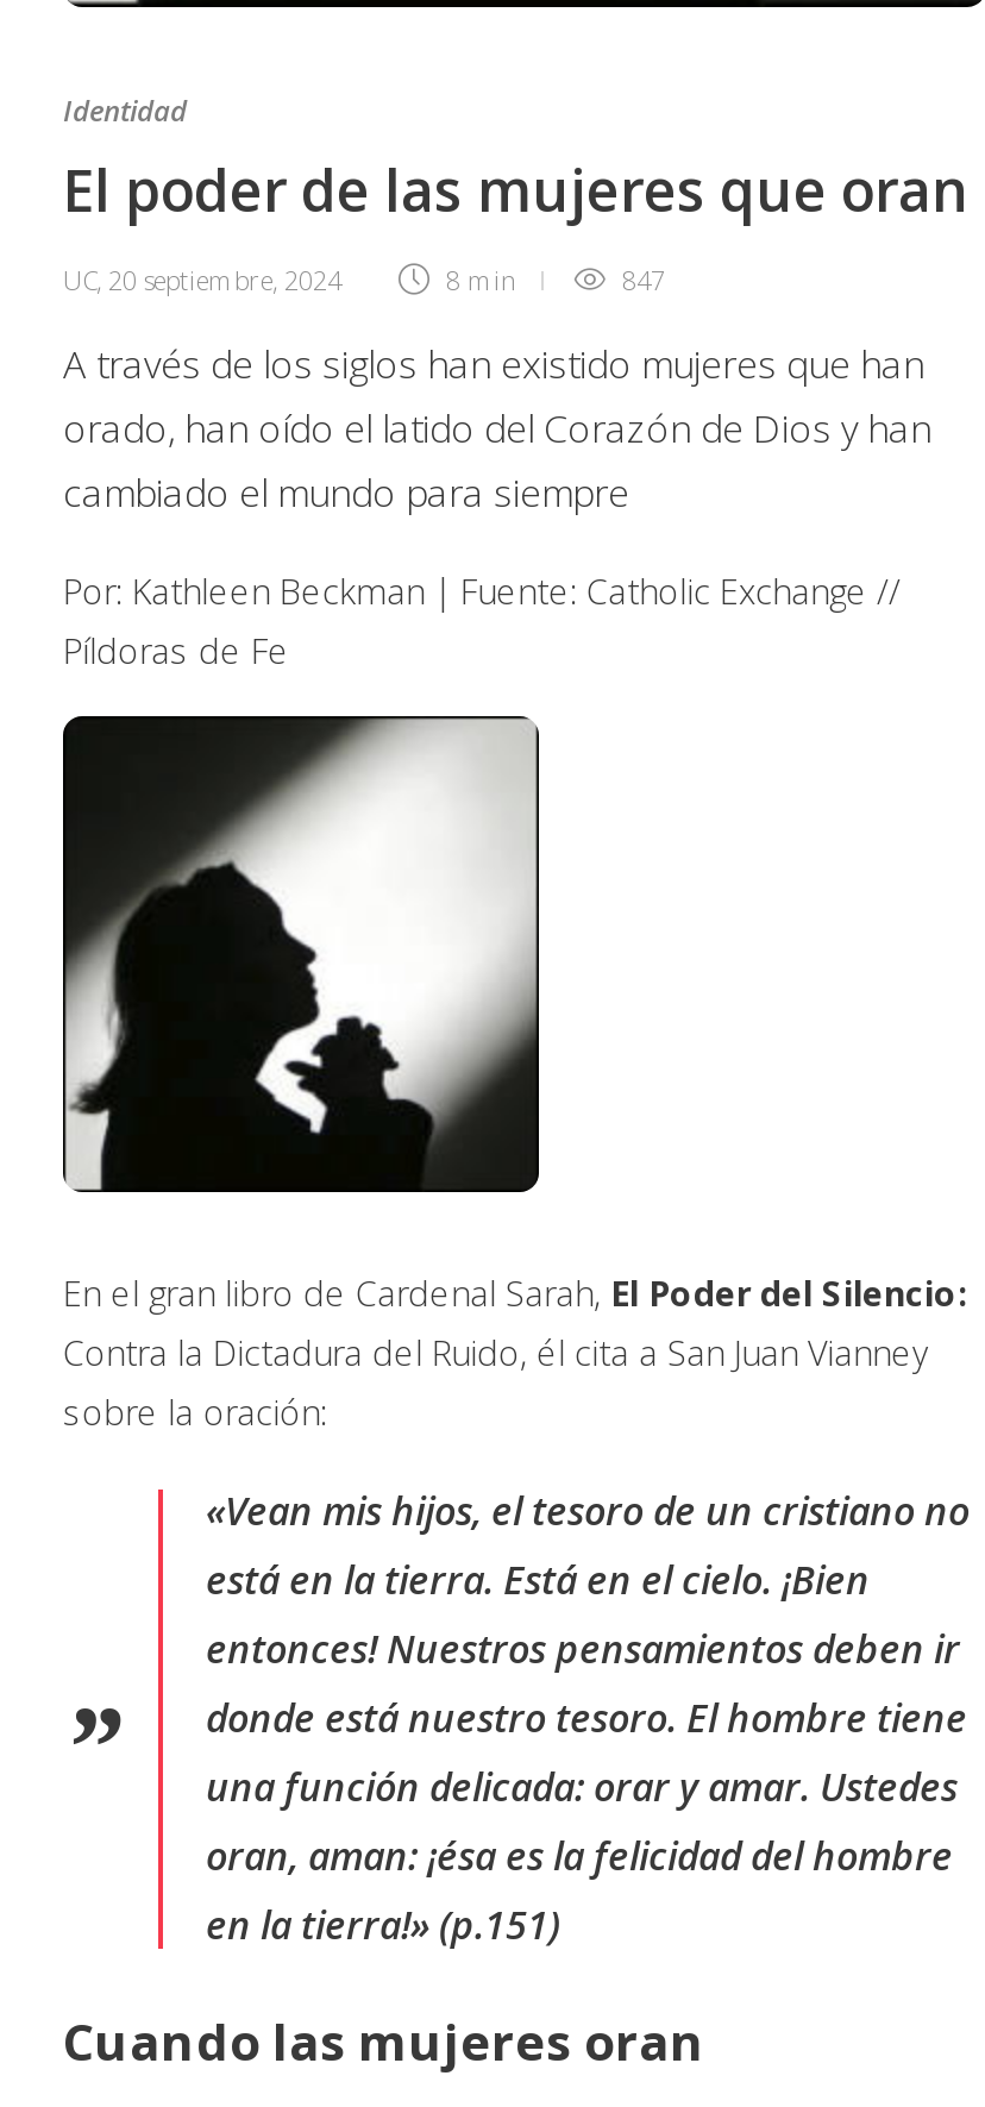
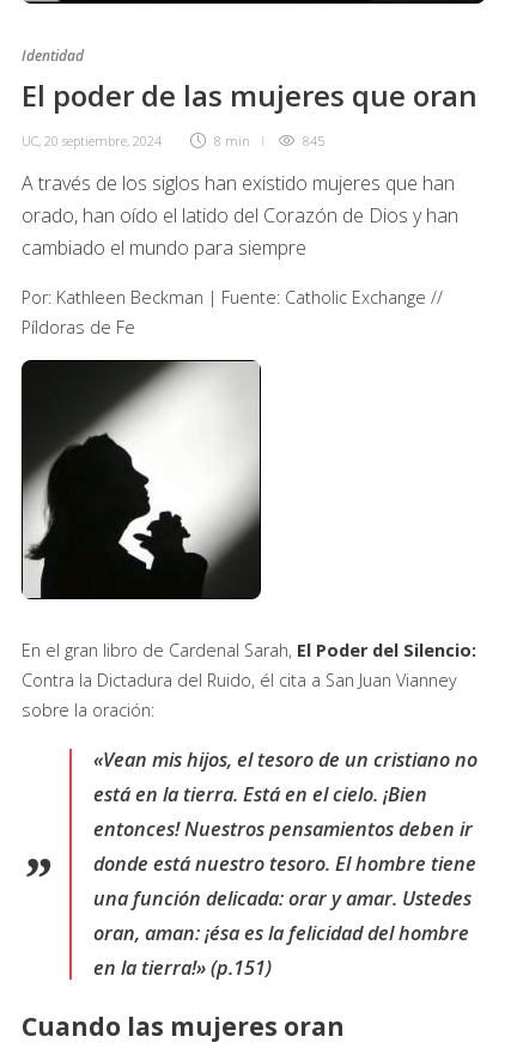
[615,262,665,297] 847 -> [299,132,324,150] 845

